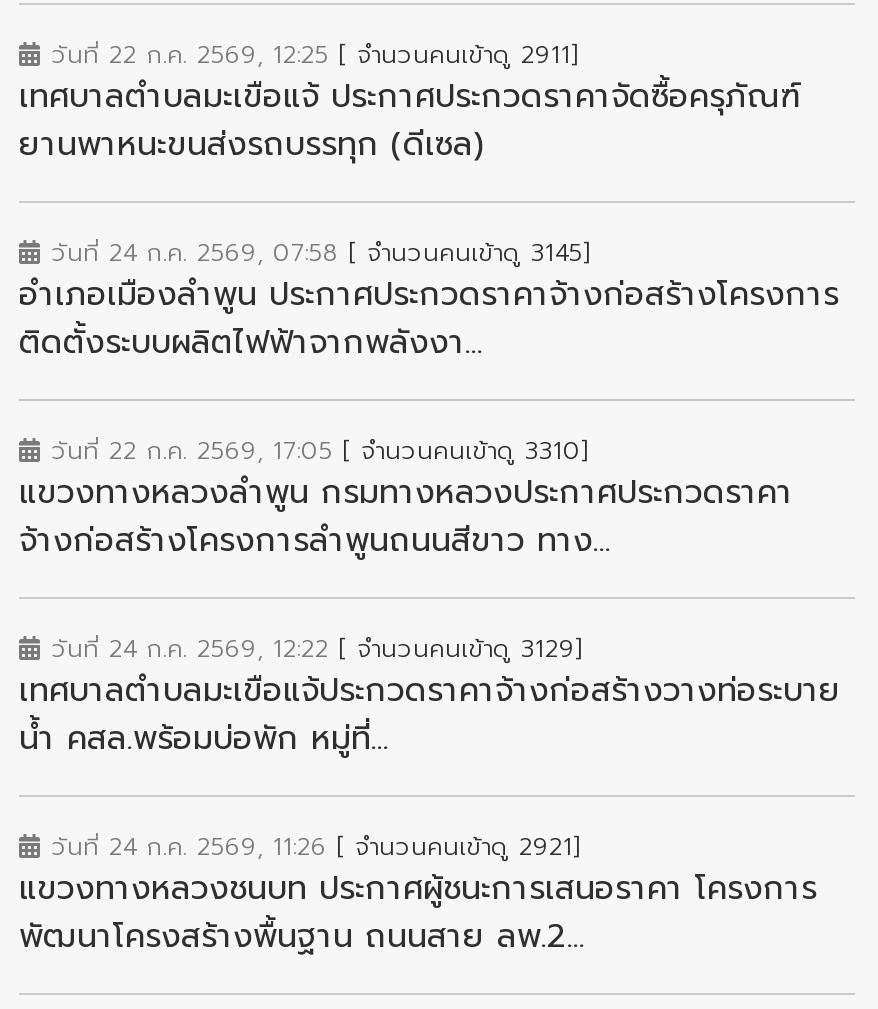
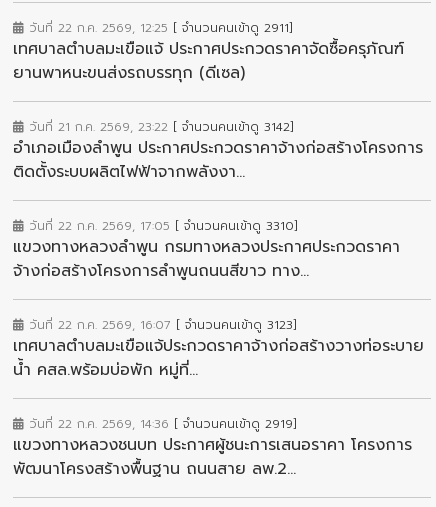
[41,235,591,271] วันที่ 24 ก.ค. 2569, 07:58 [ จำนวนคนเข้าดู 3145] -> [24,118,294,136] วันที่ 21 ก.ค. 2569, 23:22 [ จำนวนคนเข้าดู 3142]
[41,631,583,667] วันที่ 24 ก.ค. 2569, 12:22 [ จำนวนคนเข้าดู 3129] -> [24,316,297,334] วันที่ 22 ก.ค. 2569, 16:07 [ จำนวนคนเข้าดู 3123]
[41,829,581,865] วันที่ 24 ก.ค. 2569, 11:26 [ จำนวนคนเข้าดู 2921] -> [24,415,297,433] วันที่ 22 ก.ค. 2569, 14:36 [ จำนวนคนเข้าดู 2919]

